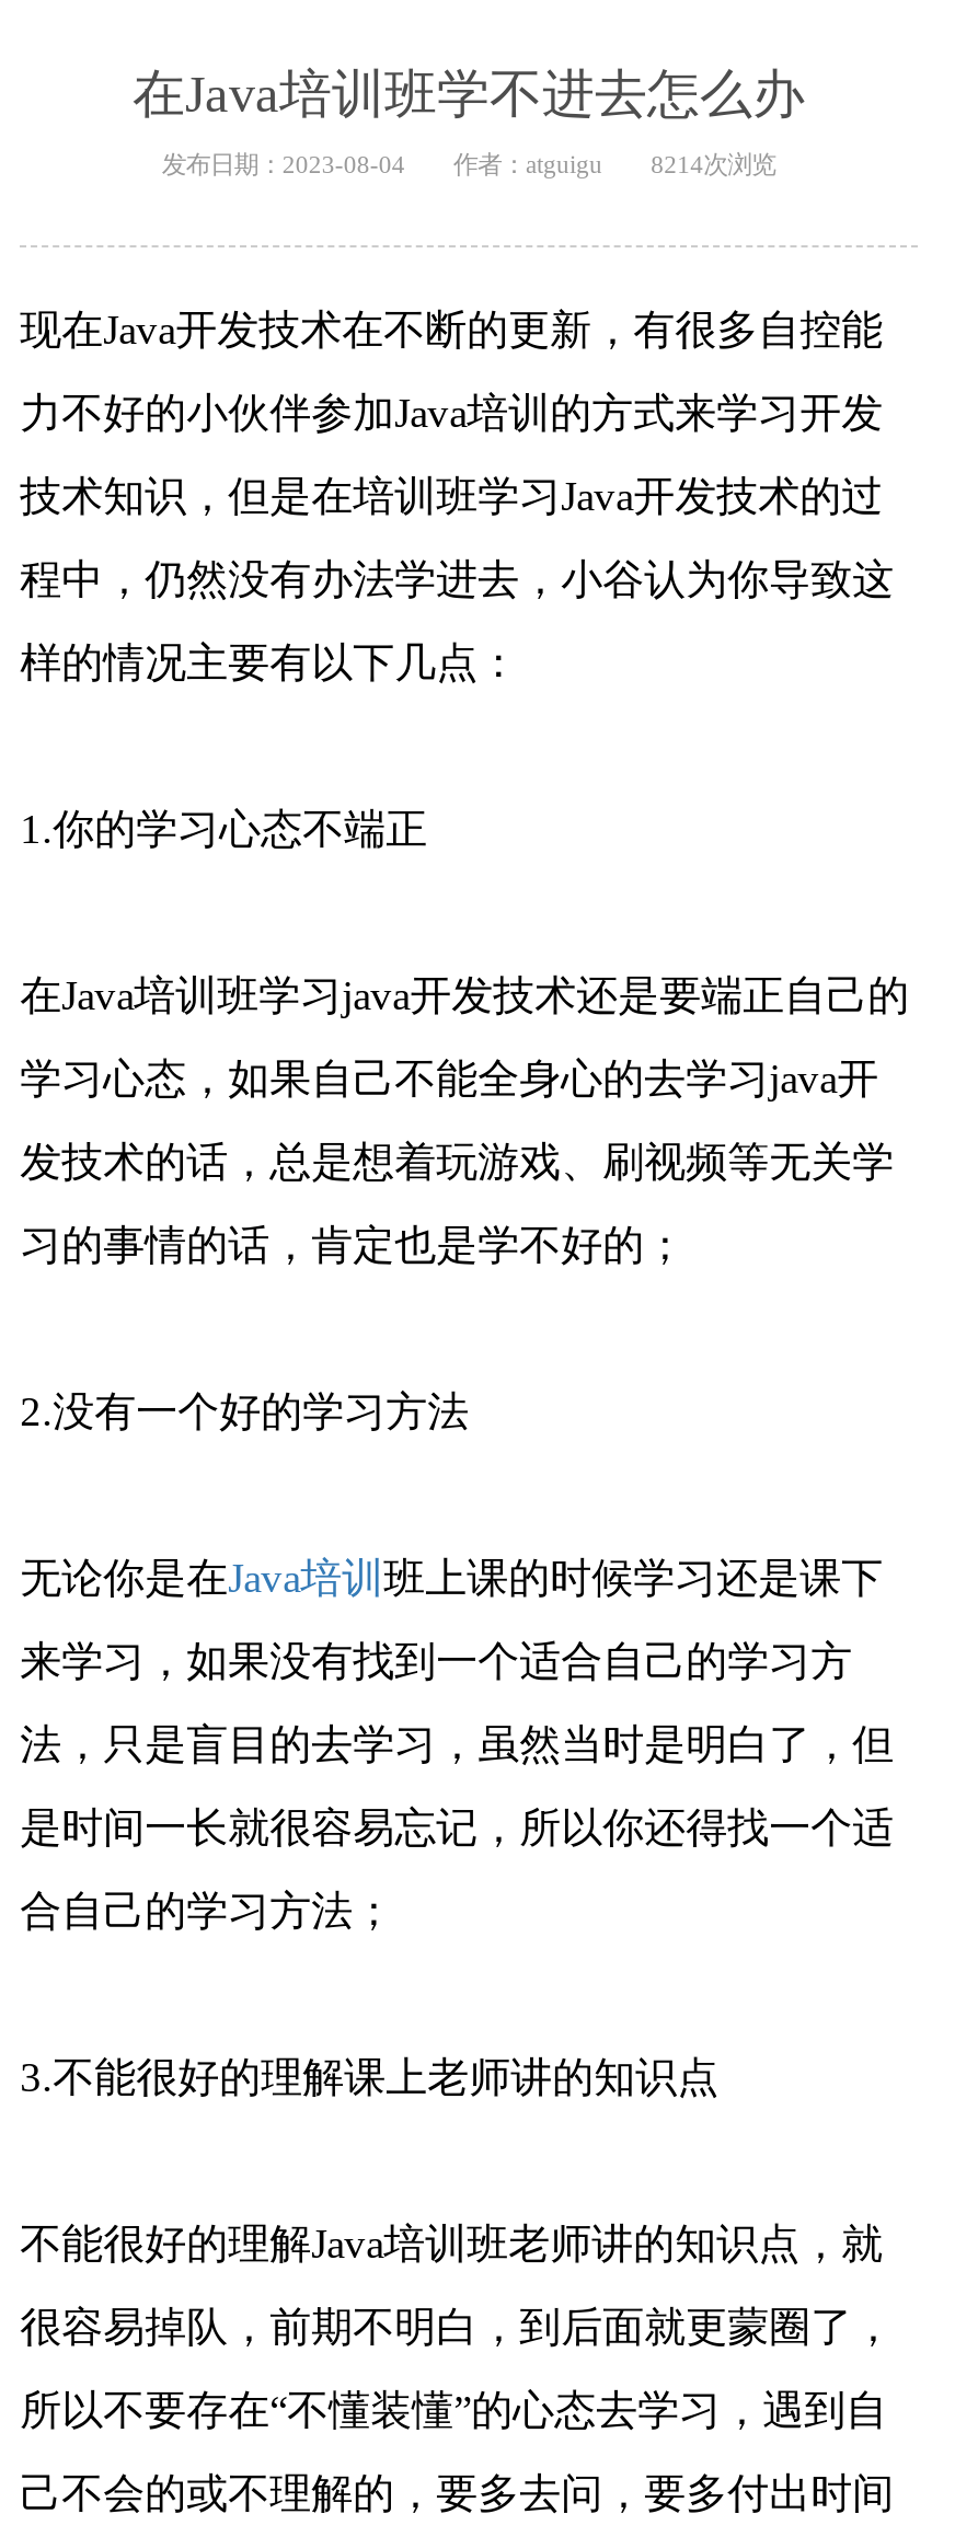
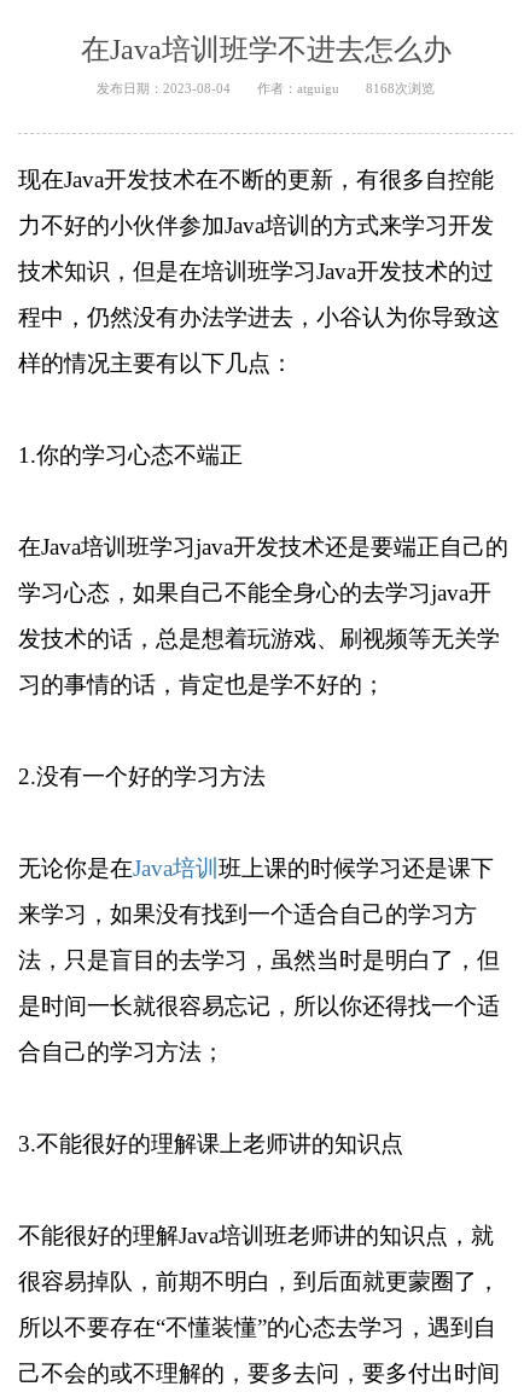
[162,152,776,178] 发布日期：2023-08-04 作者：atguigu 8214次浏览 -> [96,82,435,96] 发布日期：2023-08-04 作者：atguigu 8168次浏览

